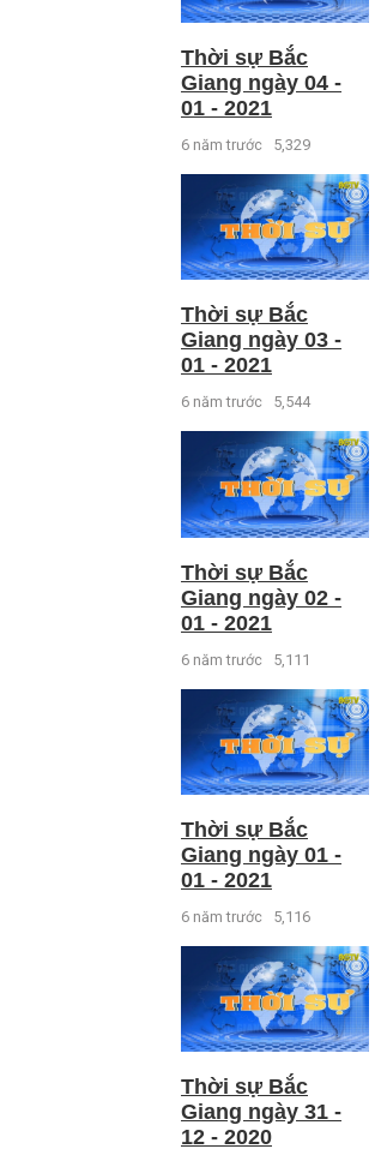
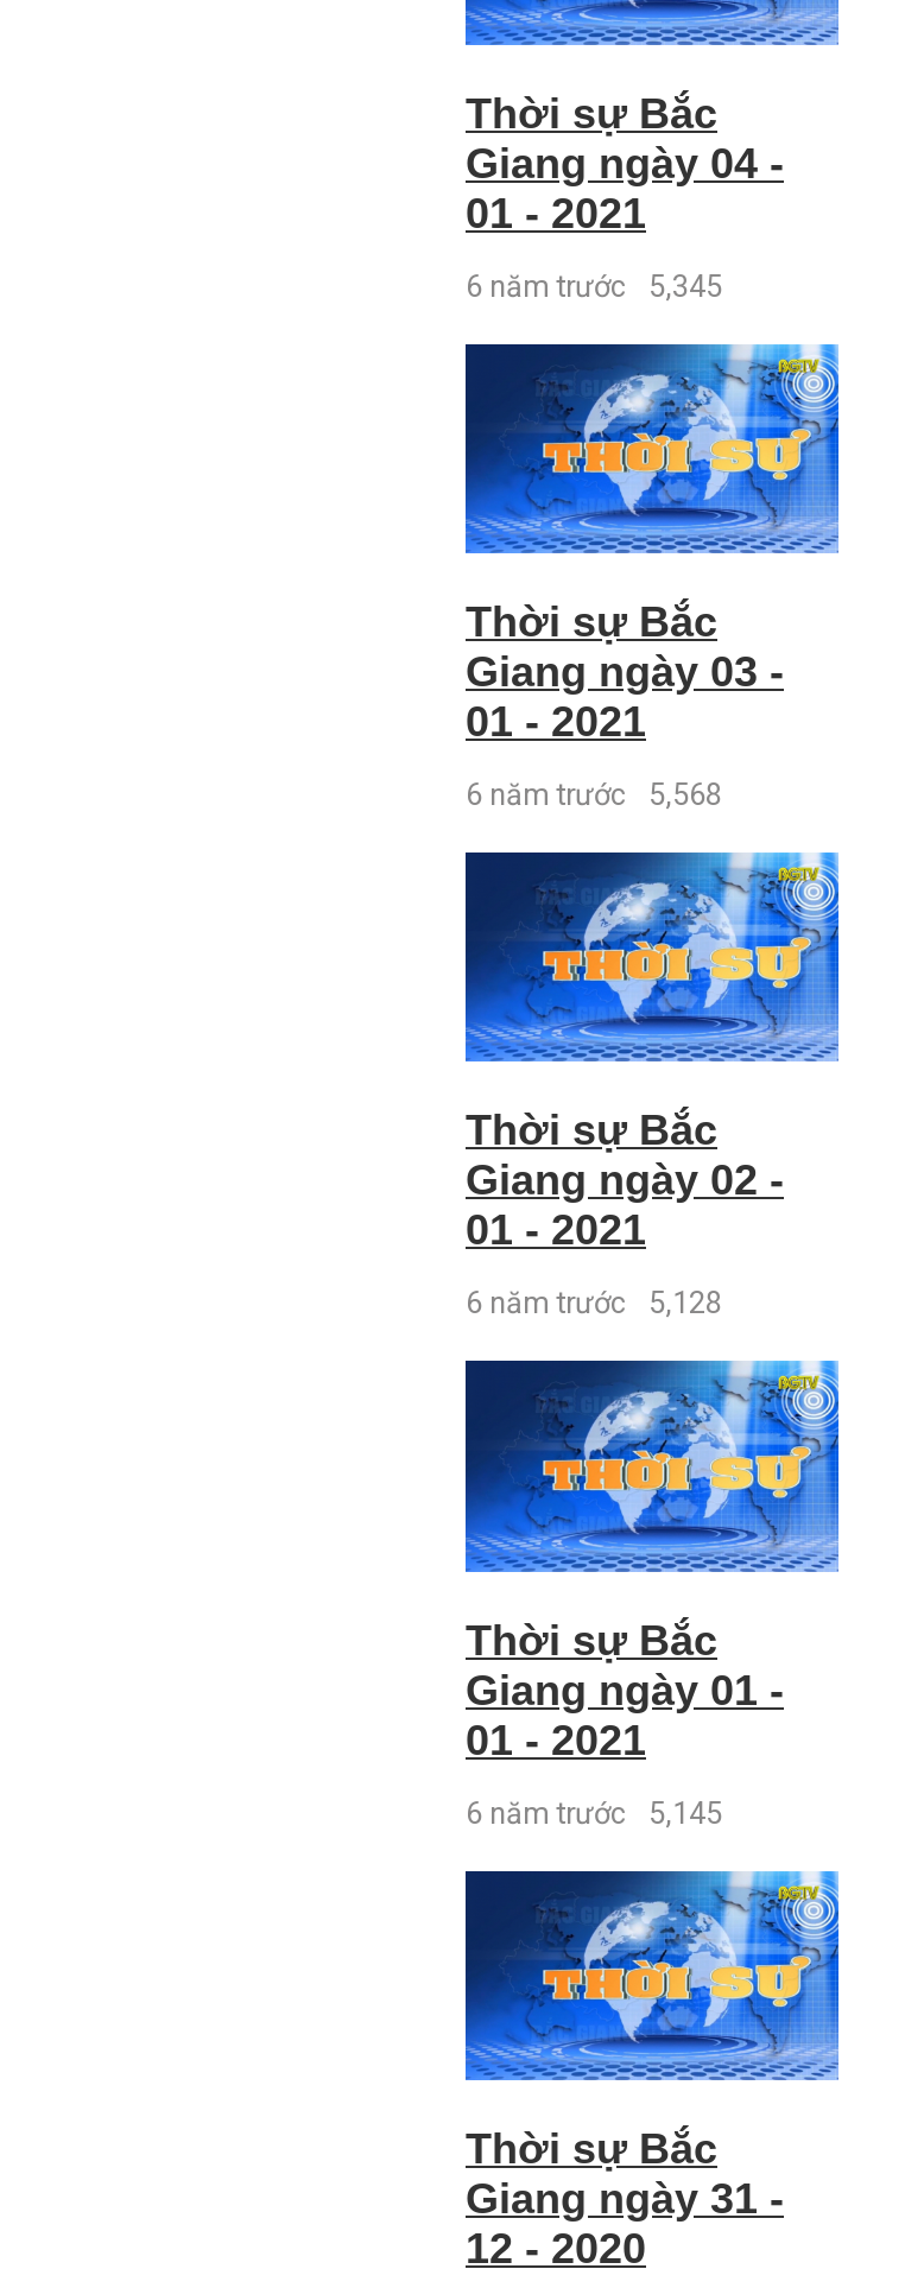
[181,136,310,154] 6 năm trước 5,329 -> [466,268,722,304] 6 năm trước 5,345
[181,393,310,411] 6 năm trước 5,544 -> [466,777,722,813] 6 năm trước 5,568
[181,650,310,668] 6 năm trước 5,111 -> [466,1286,722,1322] 6 năm trước 5,128
[181,907,310,925] 6 năm trước 5,116 -> [466,1795,722,1830] 6 năm trước 5,145

